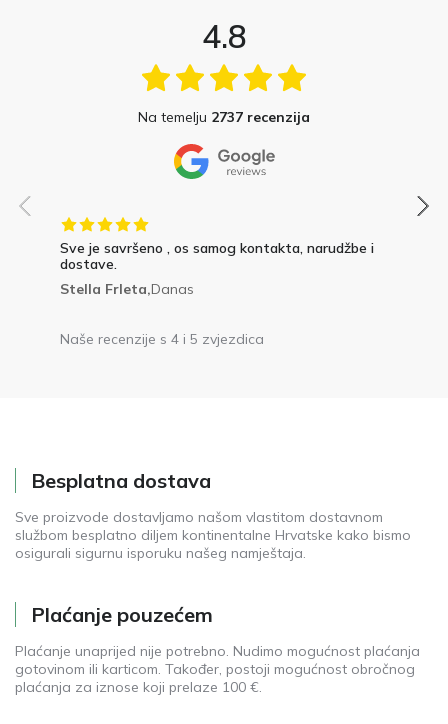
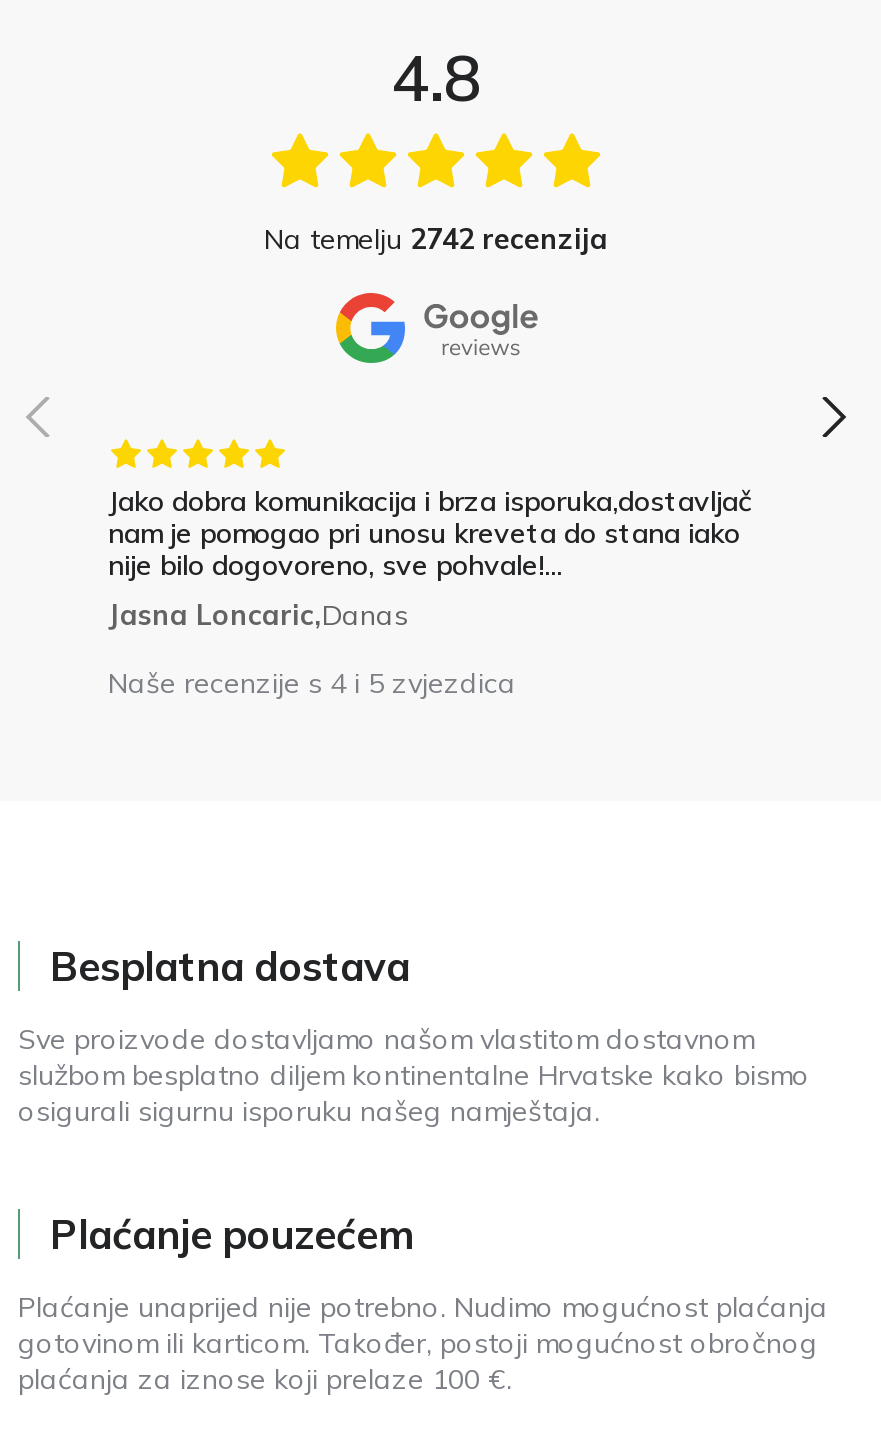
[138,108,310,126] Na temelju 2737 recenzija -> [264,221,608,257] Na temelju 2742 recenzija
[60,239,374,298] Sve je savršeno , os samog kontakta, narudžbe i | dostave. | Stella Frleta,Danas -> [108,483,752,633] Jako dobra komunikacija i brza isporuka,dostavljač | nam je pomogao pri unosu kreveta do stana iako | nije bilo dogovoreno, sve pohvale!... | Jasna Loncaric,Danas

